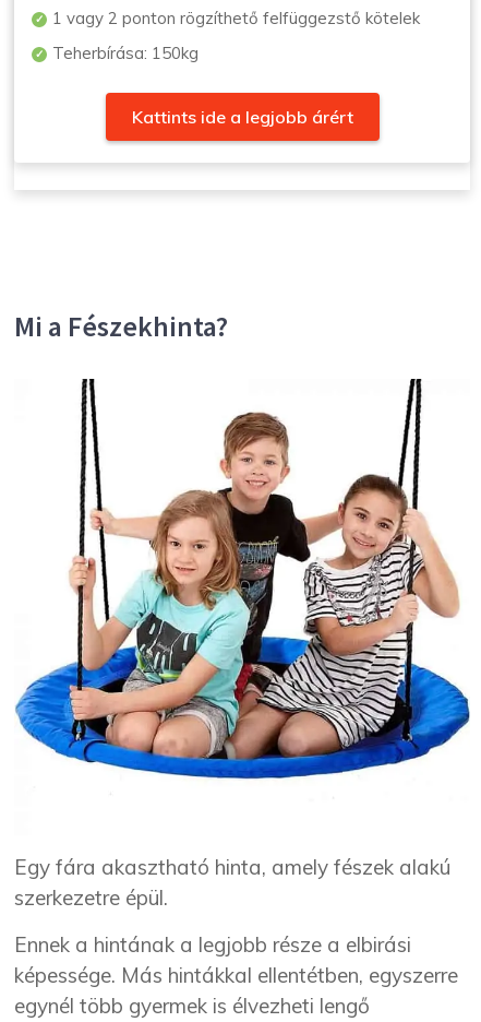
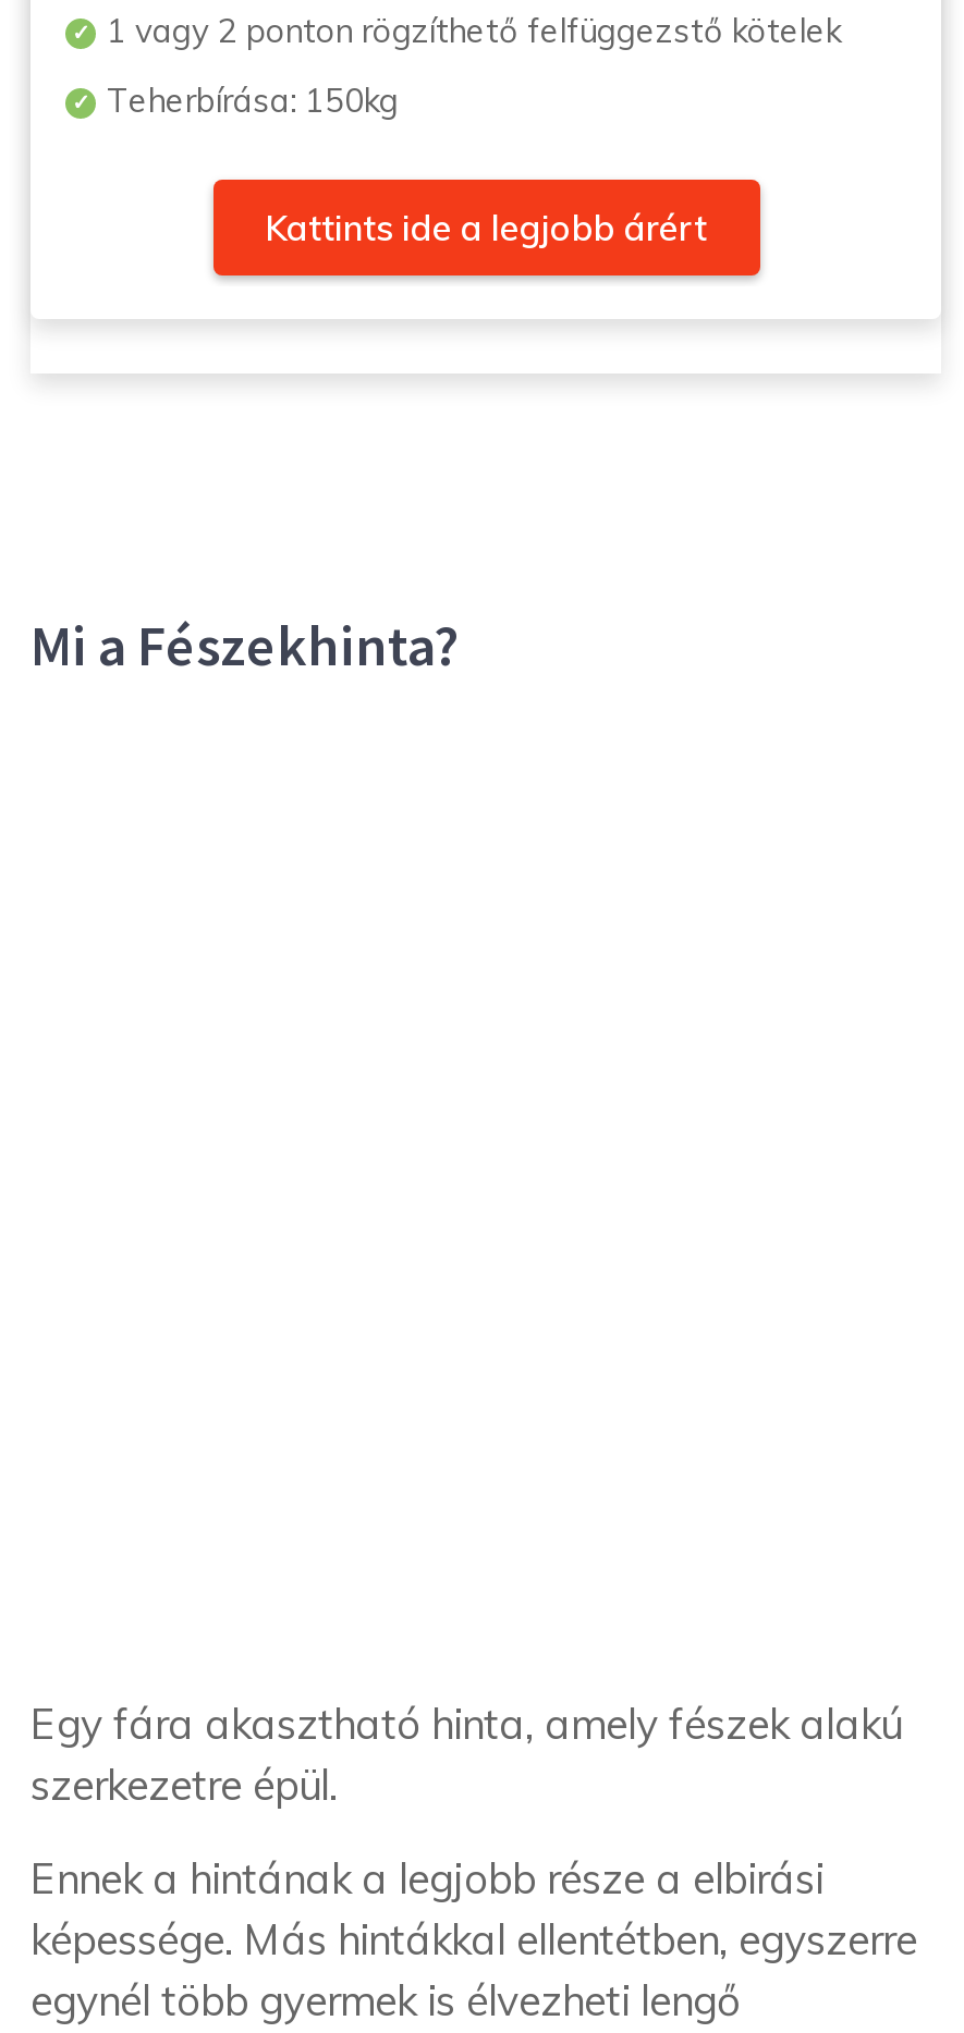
[14,378,471,780] [image] -> none

